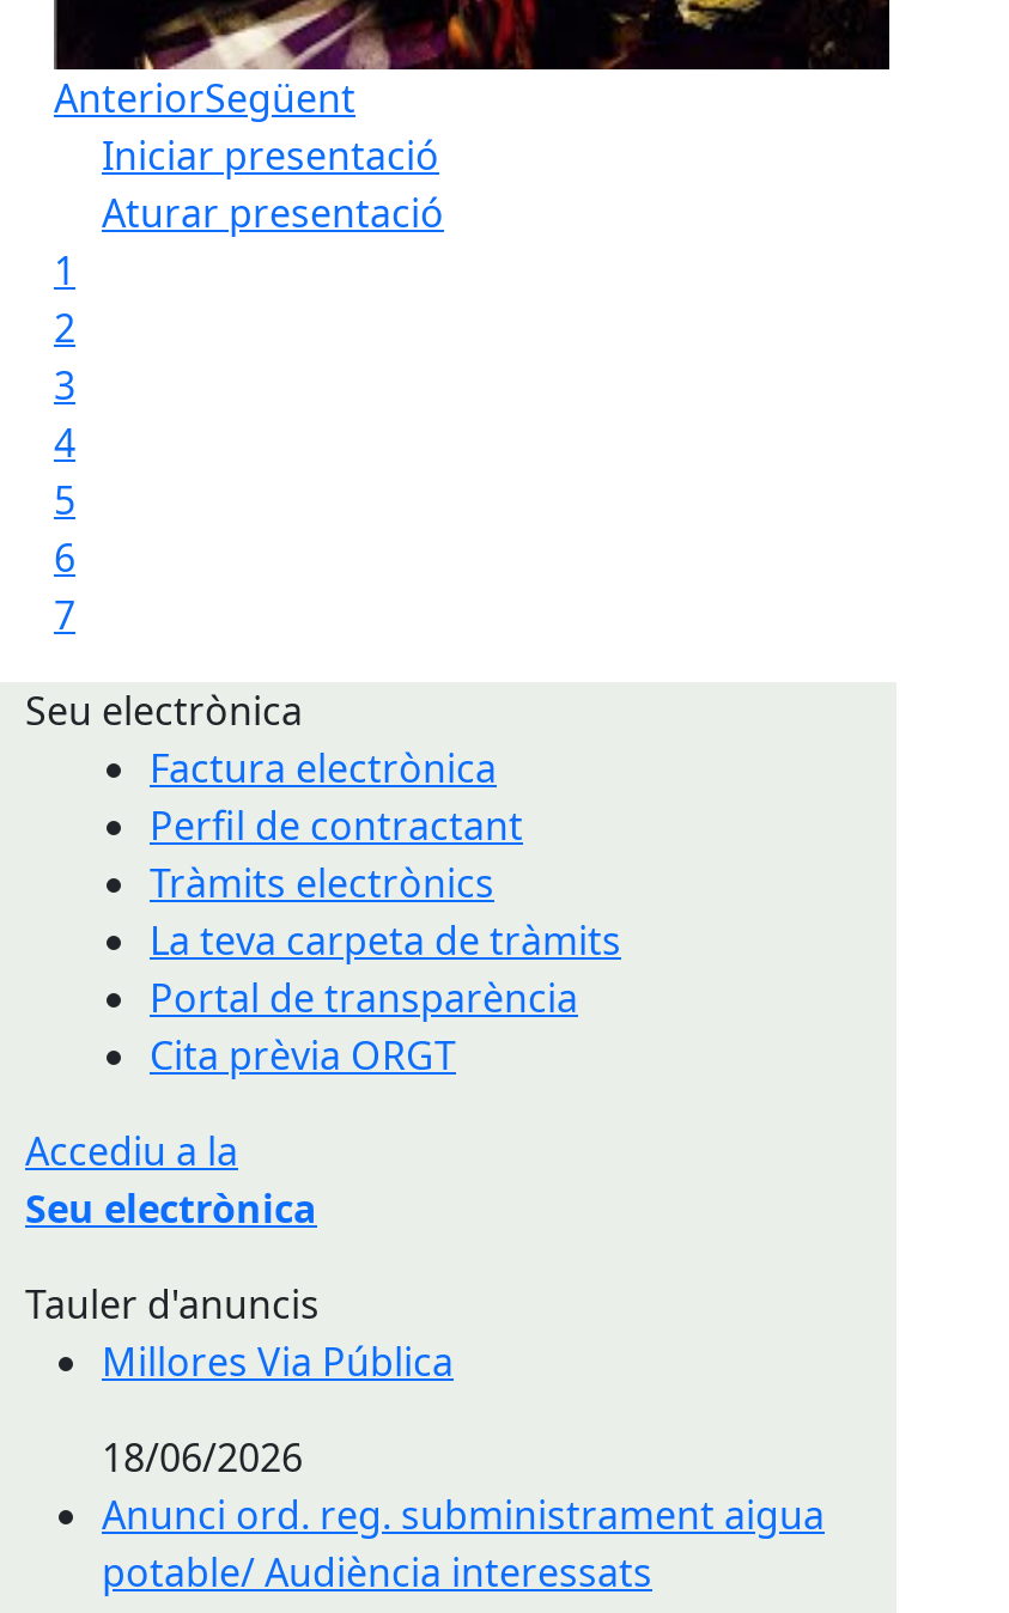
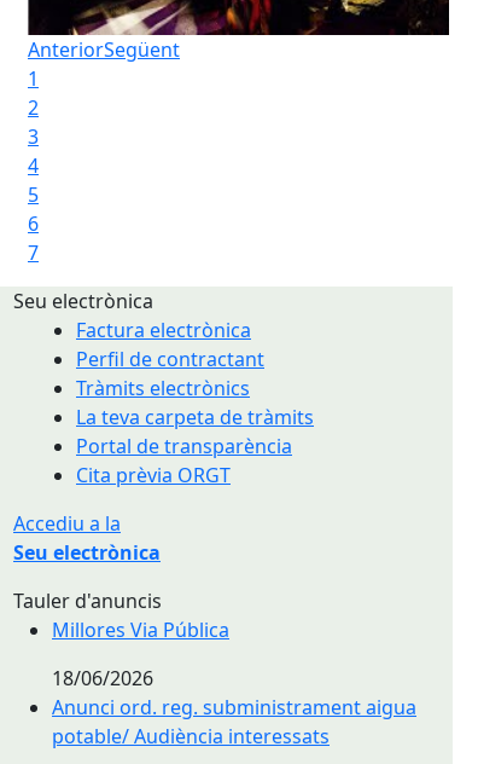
[102,129,444,239] Iniciar presentació | Aturar presentació -> none

